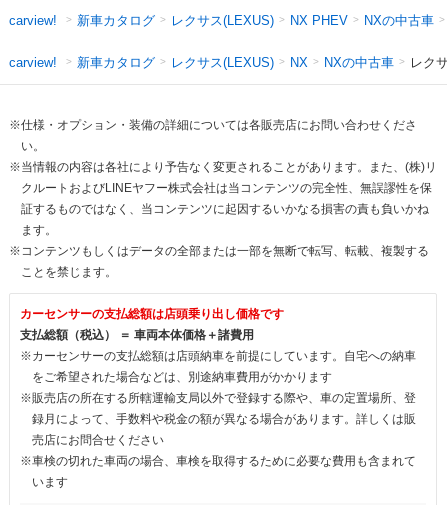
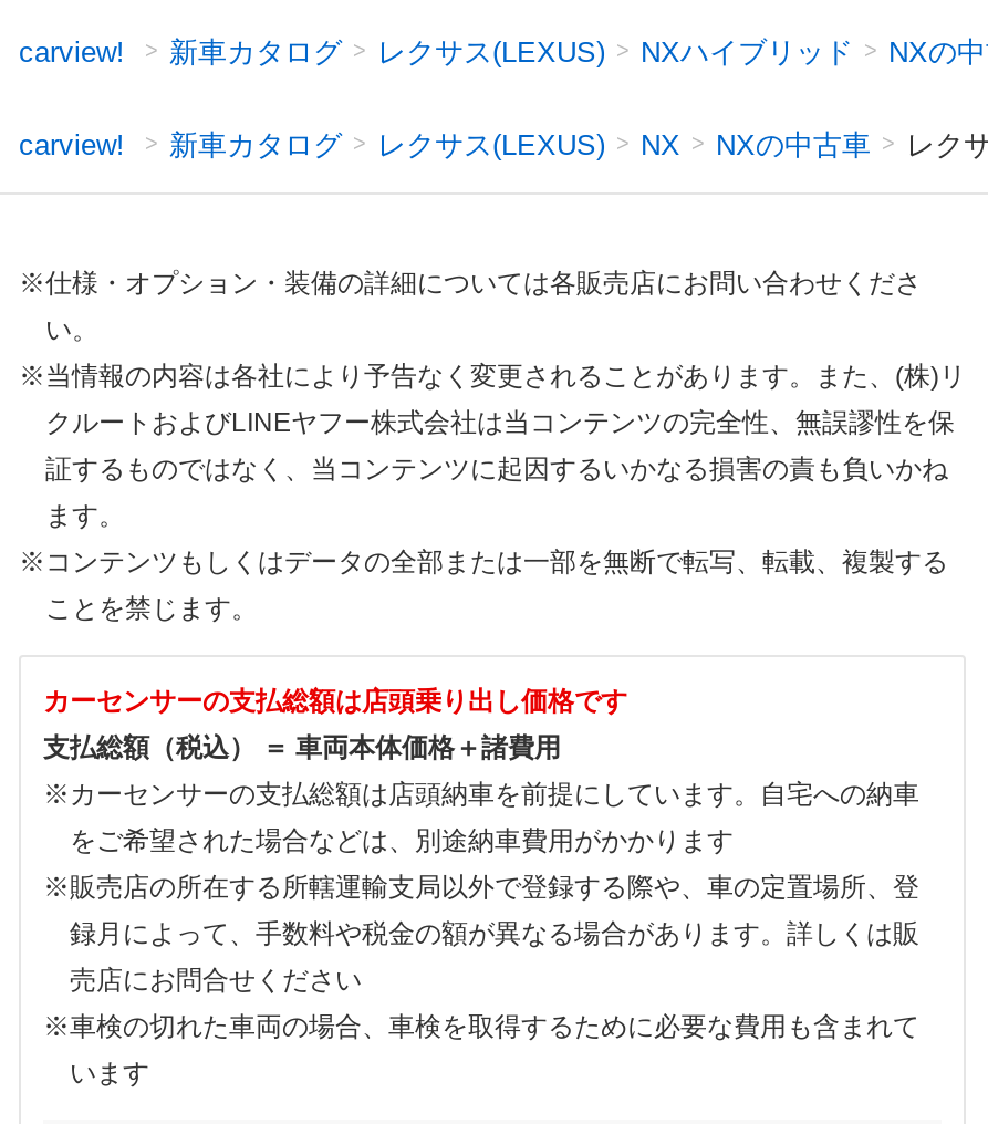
[290,13,348,28] NX PHEV -> [641,34,853,67] NXハイブリッド

